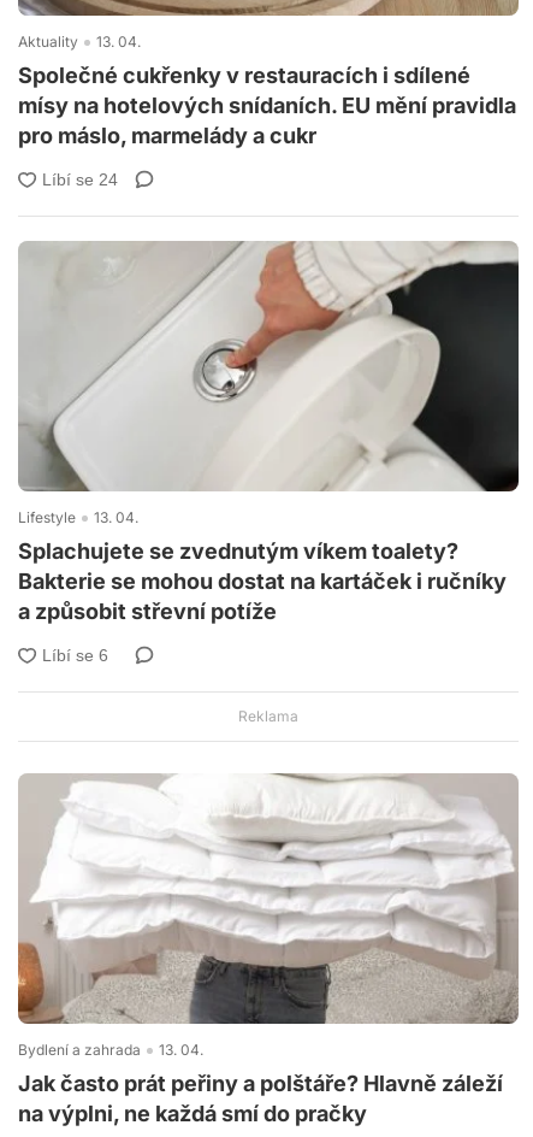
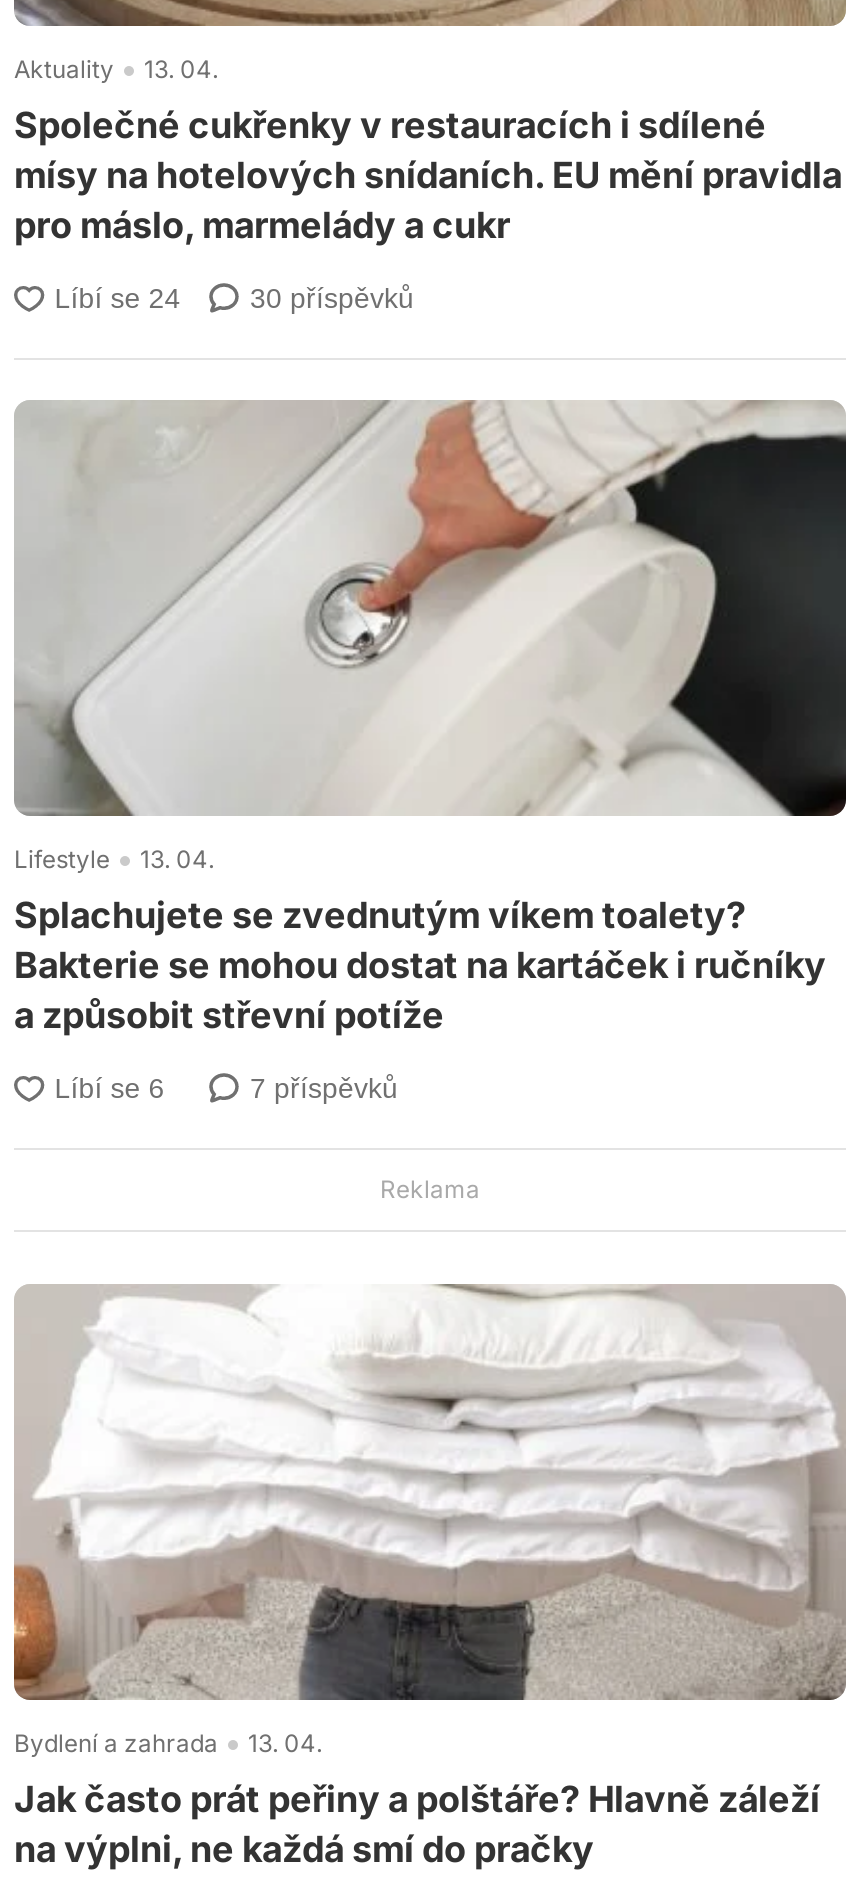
none -> [250,281,414,313] 30 příspěvků
none -> [250,1071,398,1103] 7 příspěvků

